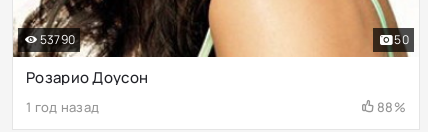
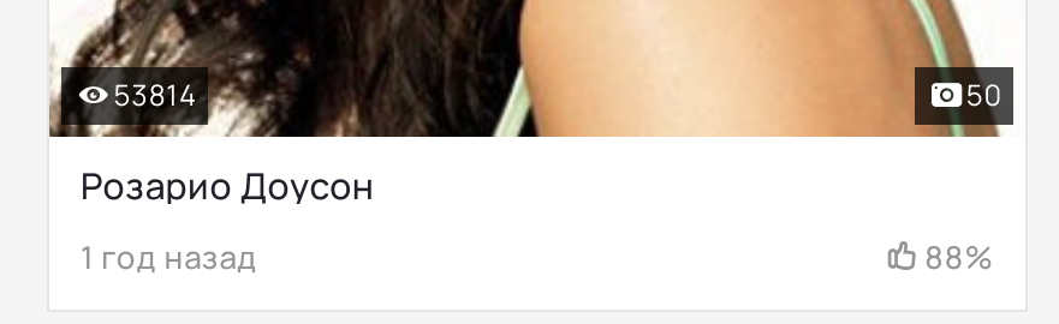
[40,31,75,48] 53790 -> [114,74,197,115] 53814

